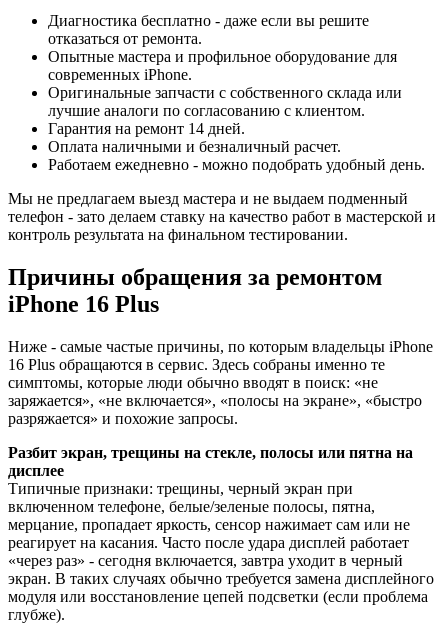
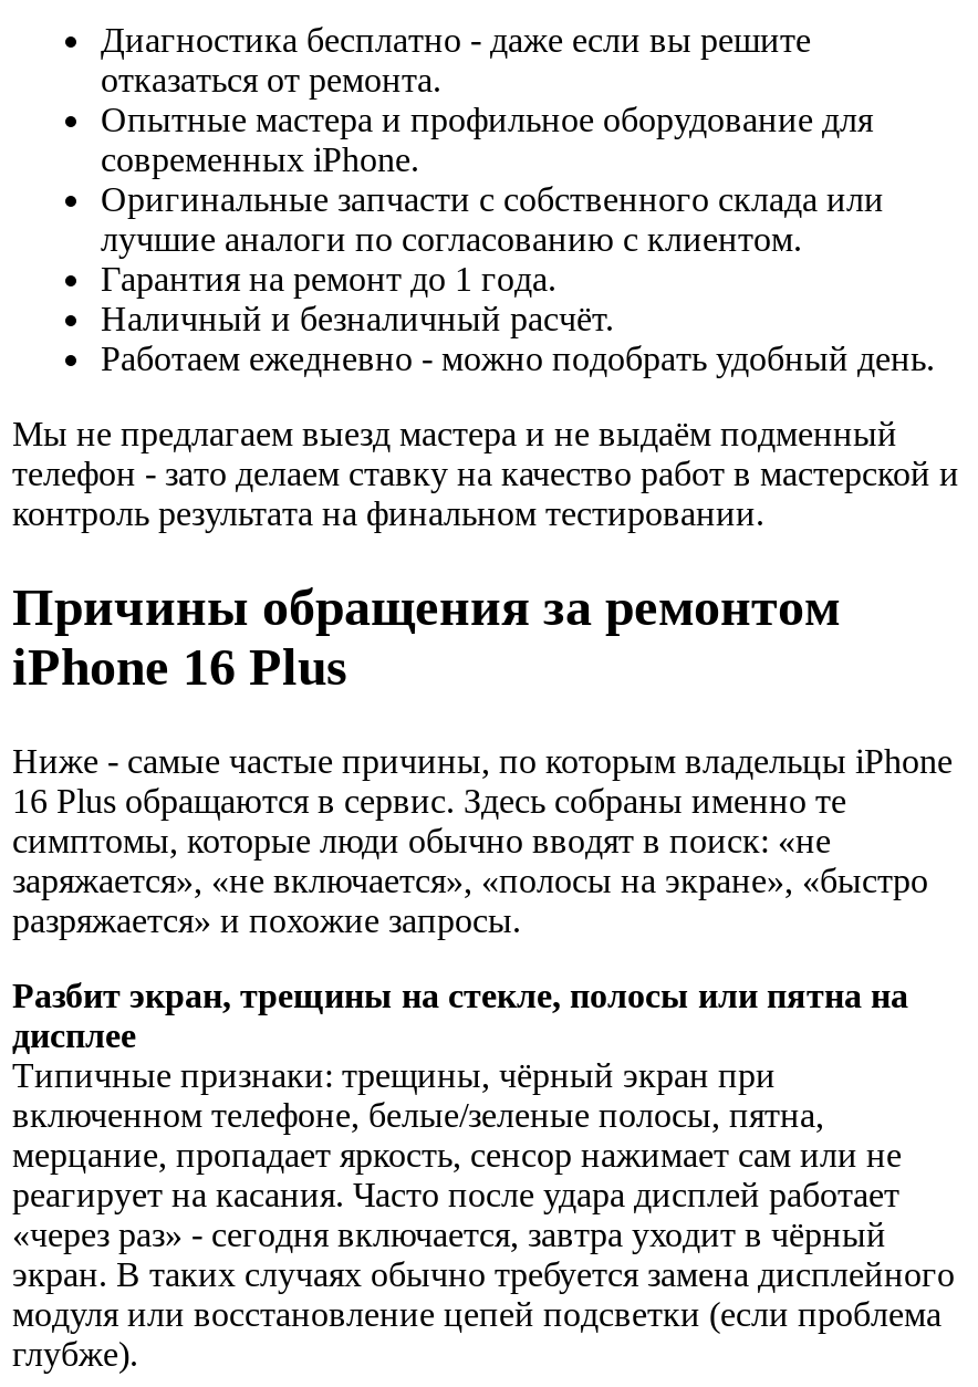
[48,120,341,155] Гарантия на ремонт 14 дней. | Оплата наличными и безналичный расчет. -> [101,259,614,337] Гарантия на ремонт до 1 года. | Наличный и безналичный расчёт.
[8,190,408,207] Мы не предлагаем выезд мастера и не выдаем подменный -> [12,414,897,452] Мы не предлагаем выезд мастера и не выдаём подменный
[8,480,353,497] Типичные признаки: трещины, черный экран при -> [12,1055,776,1093] Типичные признаки: трещины, чёрный экран при
[8,552,403,569] «через раз» - сегодня включается, завтра уходит в черный -> [12,1215,886,1252] «через раз» - сегодня включается, завтра уходит в чёрный

